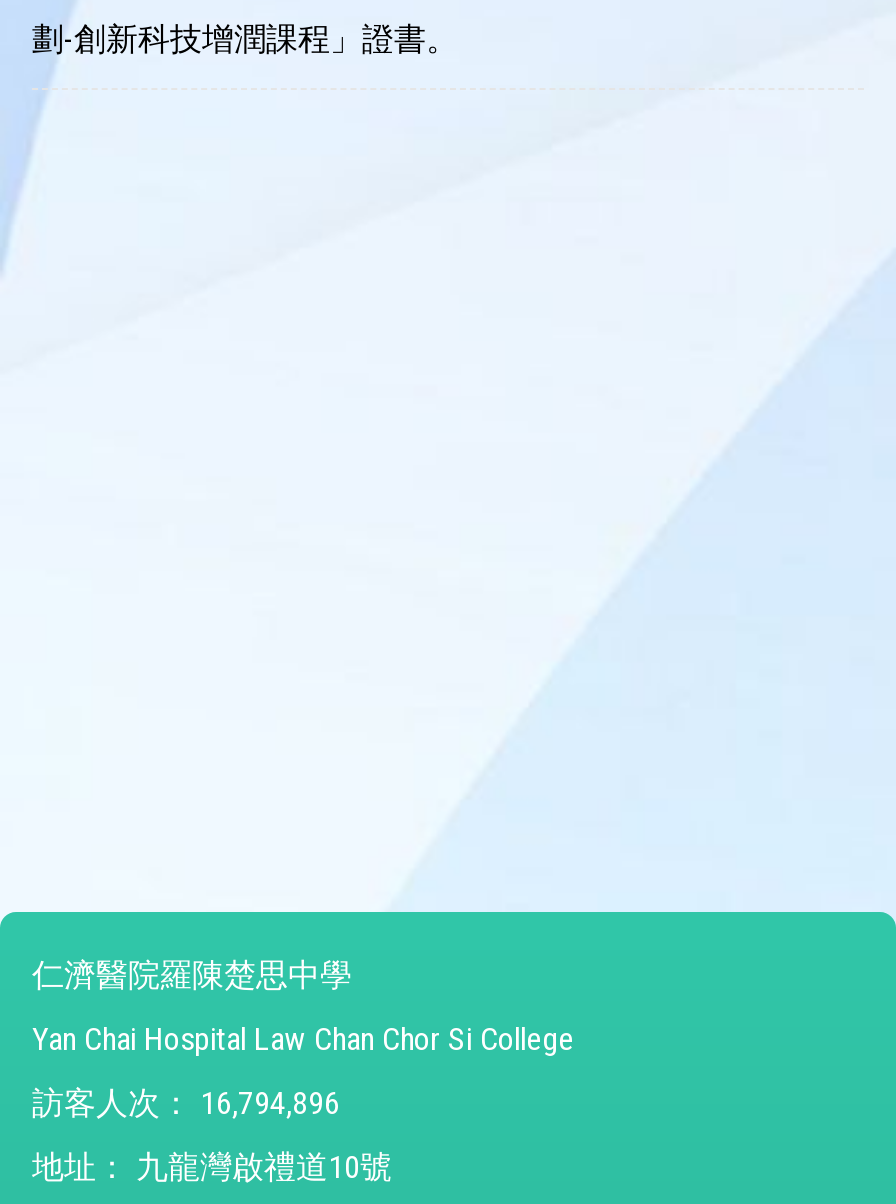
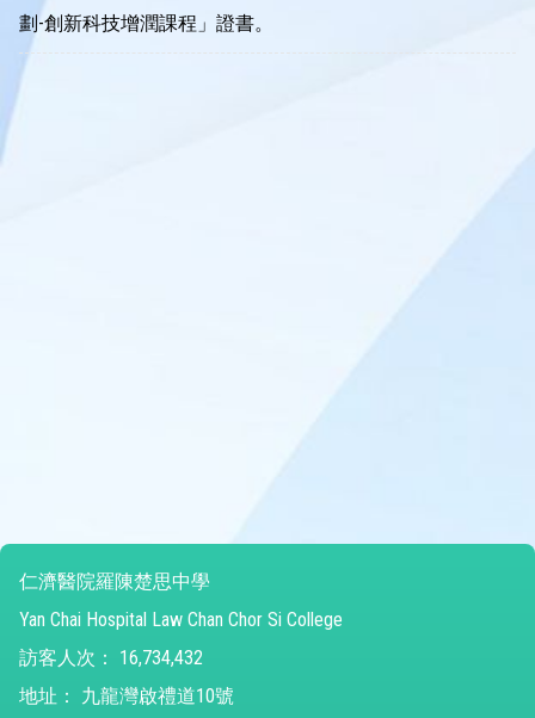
[32,1084,340,1122] 訪客人次： 16,794,896 -> [19,646,203,669] 訪客人次： 16,734,432

